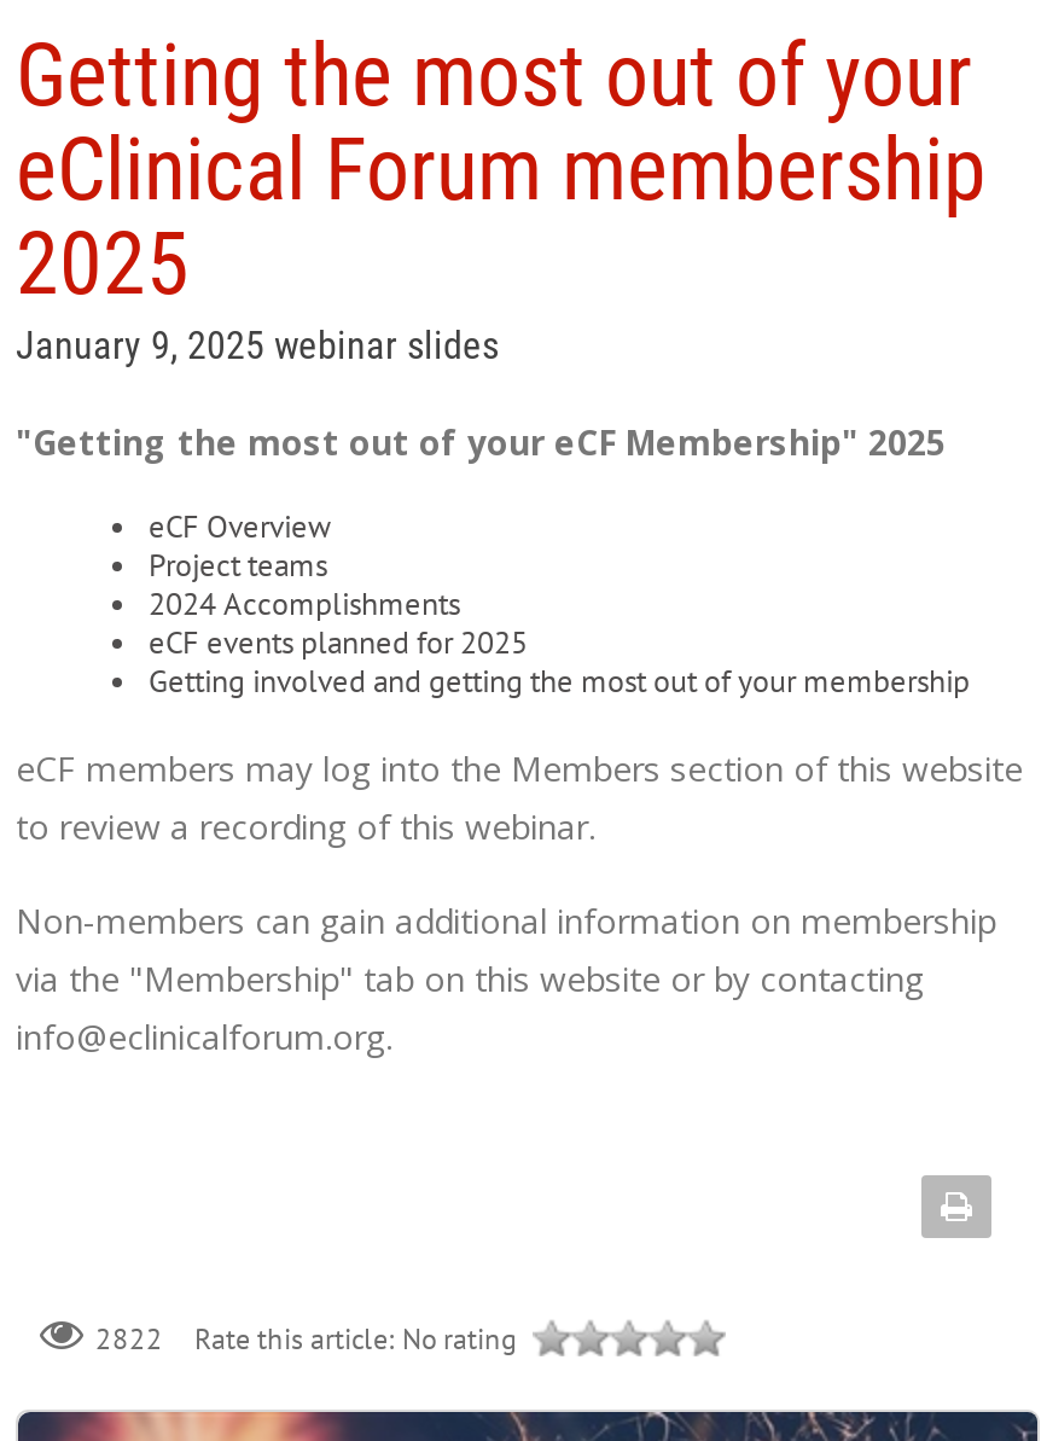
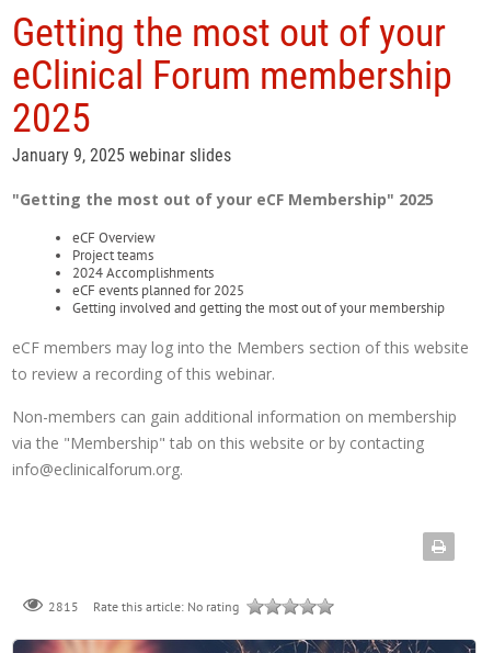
[95,1321,516,1357] 2822 Rate this article: No rating -> [48,599,239,615] 2815 Rate this article: No rating

